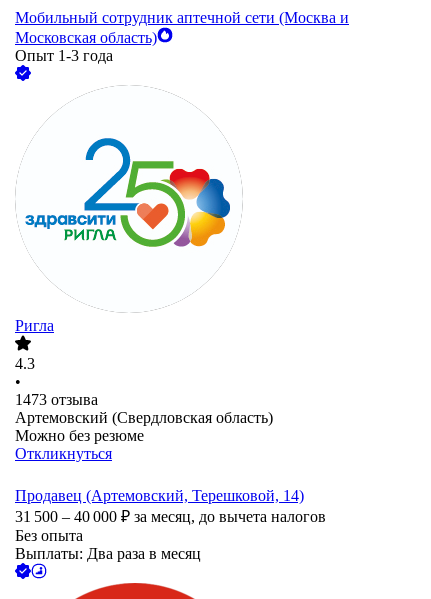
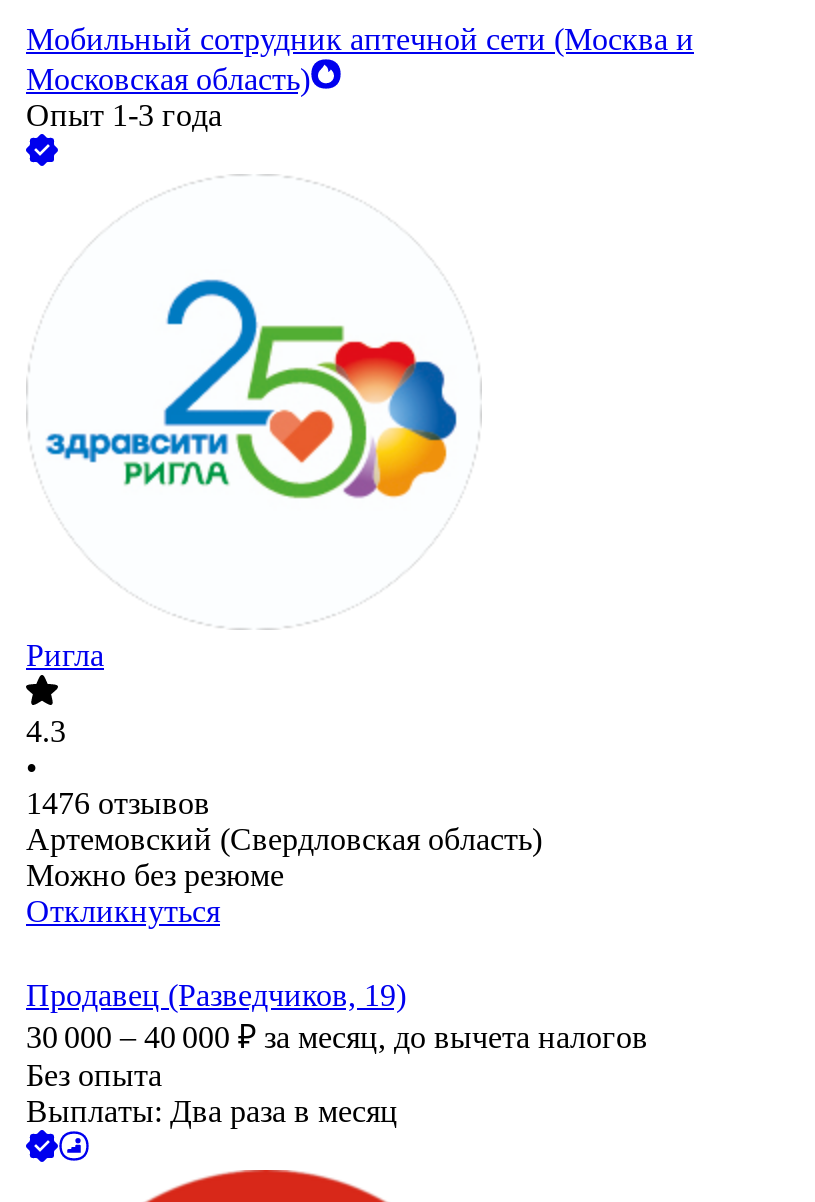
[15,391,98,408] 1473 отзыва -> [26,787,210,821] 1476 отзывов
[15,487,326,525] Продавец (Артемовский, Терешковой, 14) | 31 500 – 40 000 ₽ за месяц, до вычета налогов -> [26,979,648,1055] Продавец (Разведчиков, 19) | 30 000 – 40 000 ₽ за месяц, до вычета налогов

